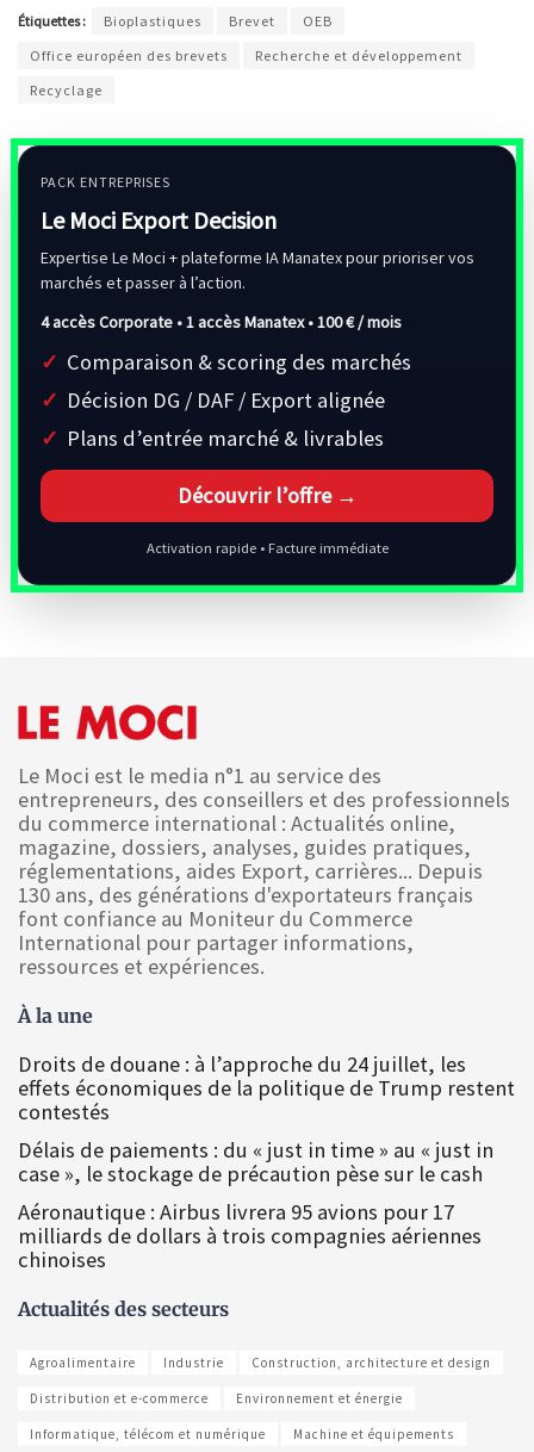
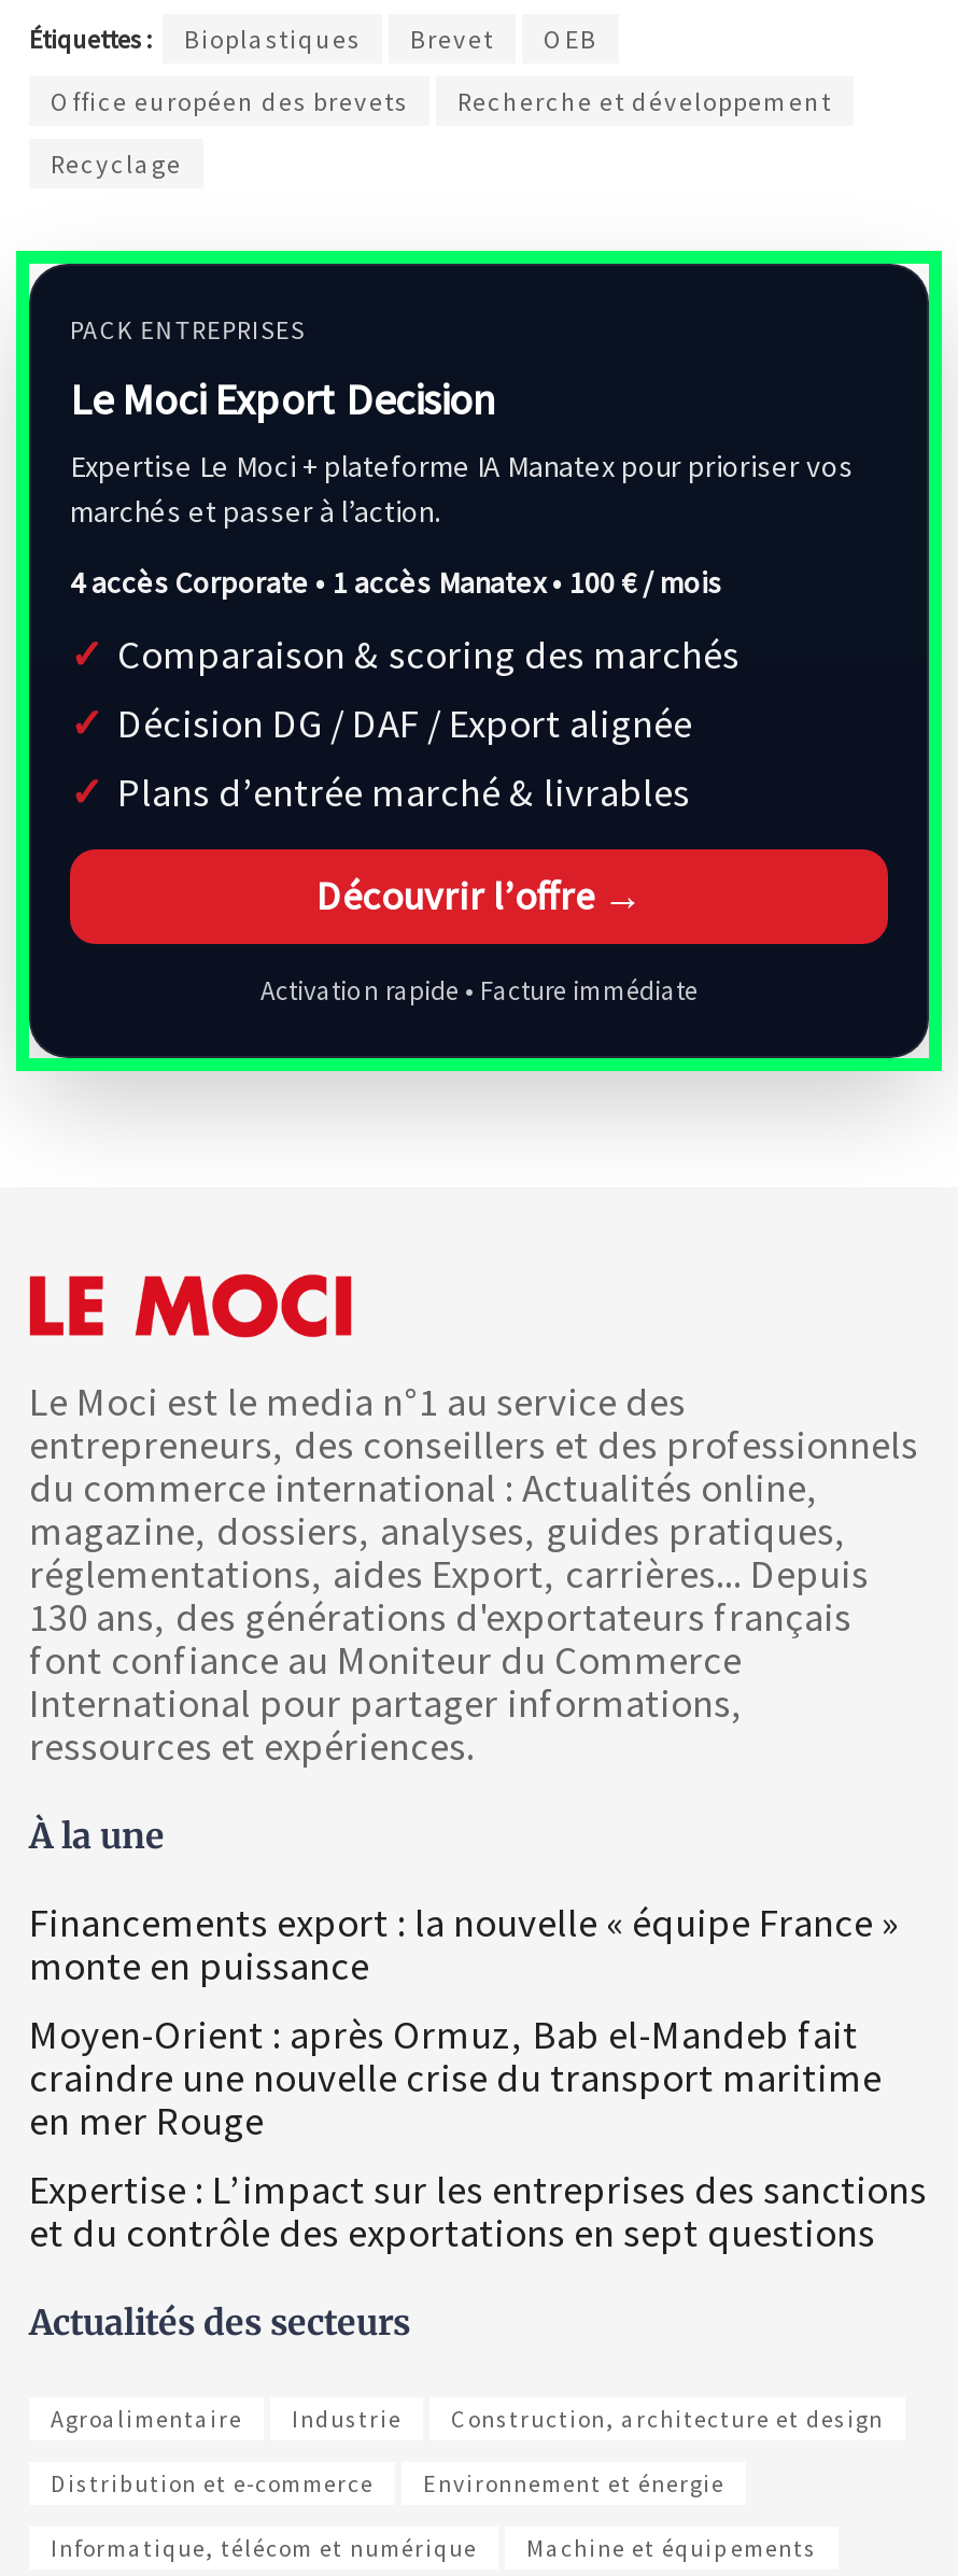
[18,1050,515,1273] Droits de douane : à l’approche du 24 juillet, les | effets économiques de la politique de Trump restent | contestés | Délais de paiements : du « just in time » au « just in | case », le stockage de précaution pèse sur le cash | Aéronautique : Airbus livrera 95 avions pour 17 | milliards de dollars à trois compagnies aériennes | chinoises -> [29,1897,927,2257] Financements export : la nouvelle « équipe France » | monte en puissance | Moyen-Orient : après Ormuz, Bab el-Mandeb fait | craindre une nouvelle crise du transport maritime | en mer Rouge | Expertise : L’impact sur les entreprises des sanctions | et du contrôle des exportations en sept questions

